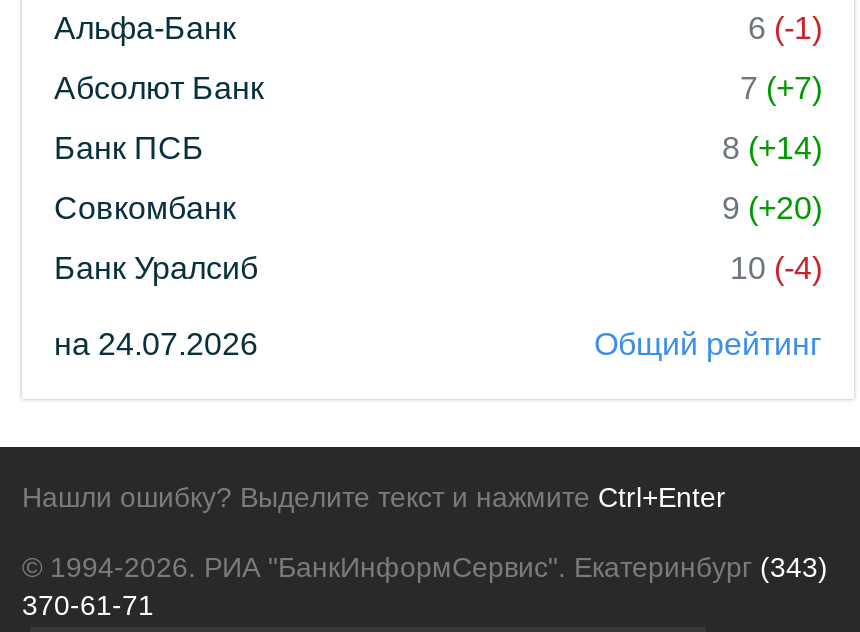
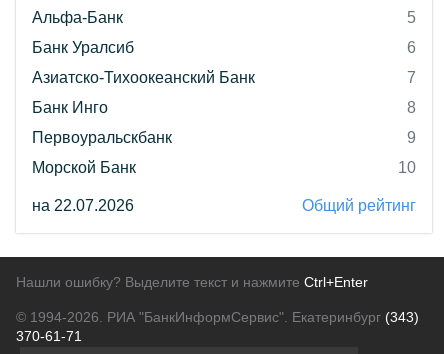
[54,11,822,225] 6 (-1) | Абсолют Банк | 7 (+7) | Банк ПСБ | 8 (+14) | Совкомбанк | 9 (+20) -> [407,9,416,26] 5
[54,251,822,361] 10 (-4) | на 24.07.2026 -> [32,39,416,214] 6 | Азиатско-Тихоокеанский Банк | 7 | Банк Инго | 8 | Первоуральскбанк | 9 | Морской Банк | 10 | на 22.07.2026
moved [54,251,258,285] -> [32,39,134,56]: Банк Уралсиб

